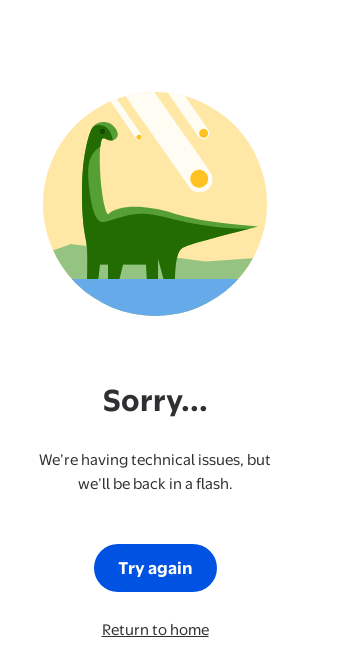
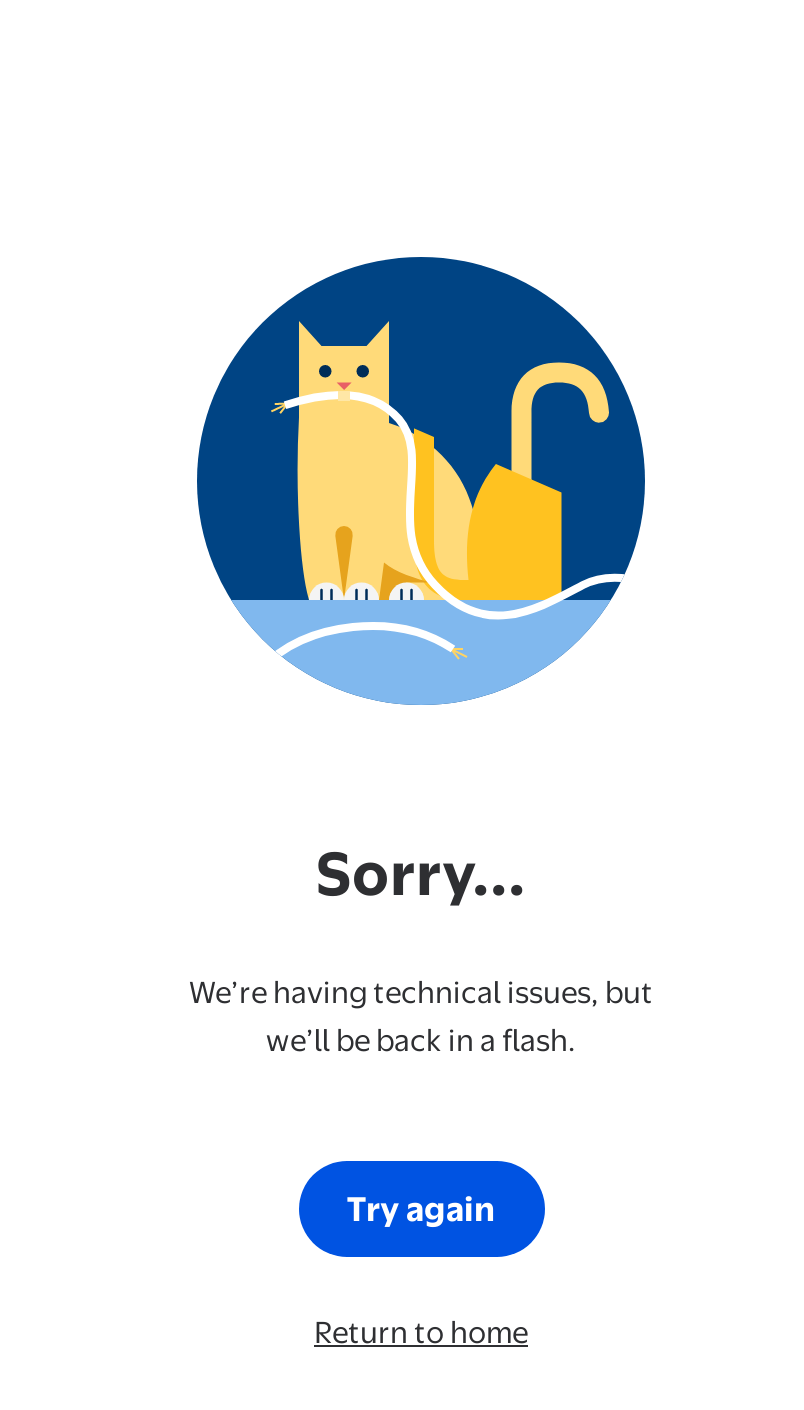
[43,92,267,293] [image] -> [195,255,647,661] [image]

